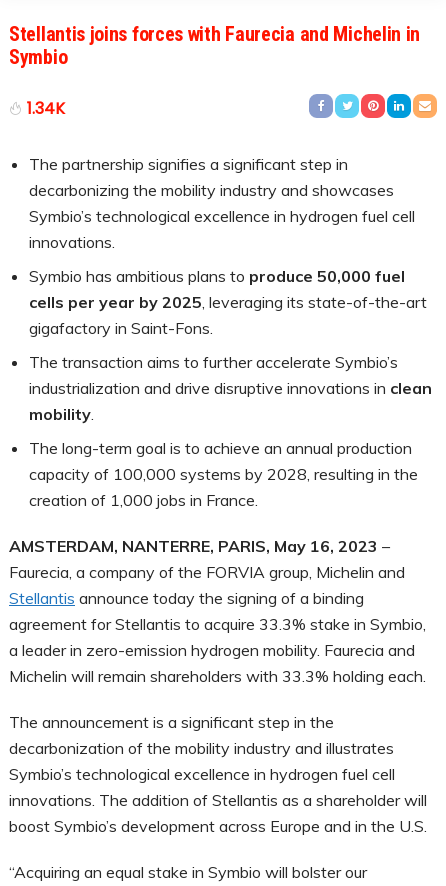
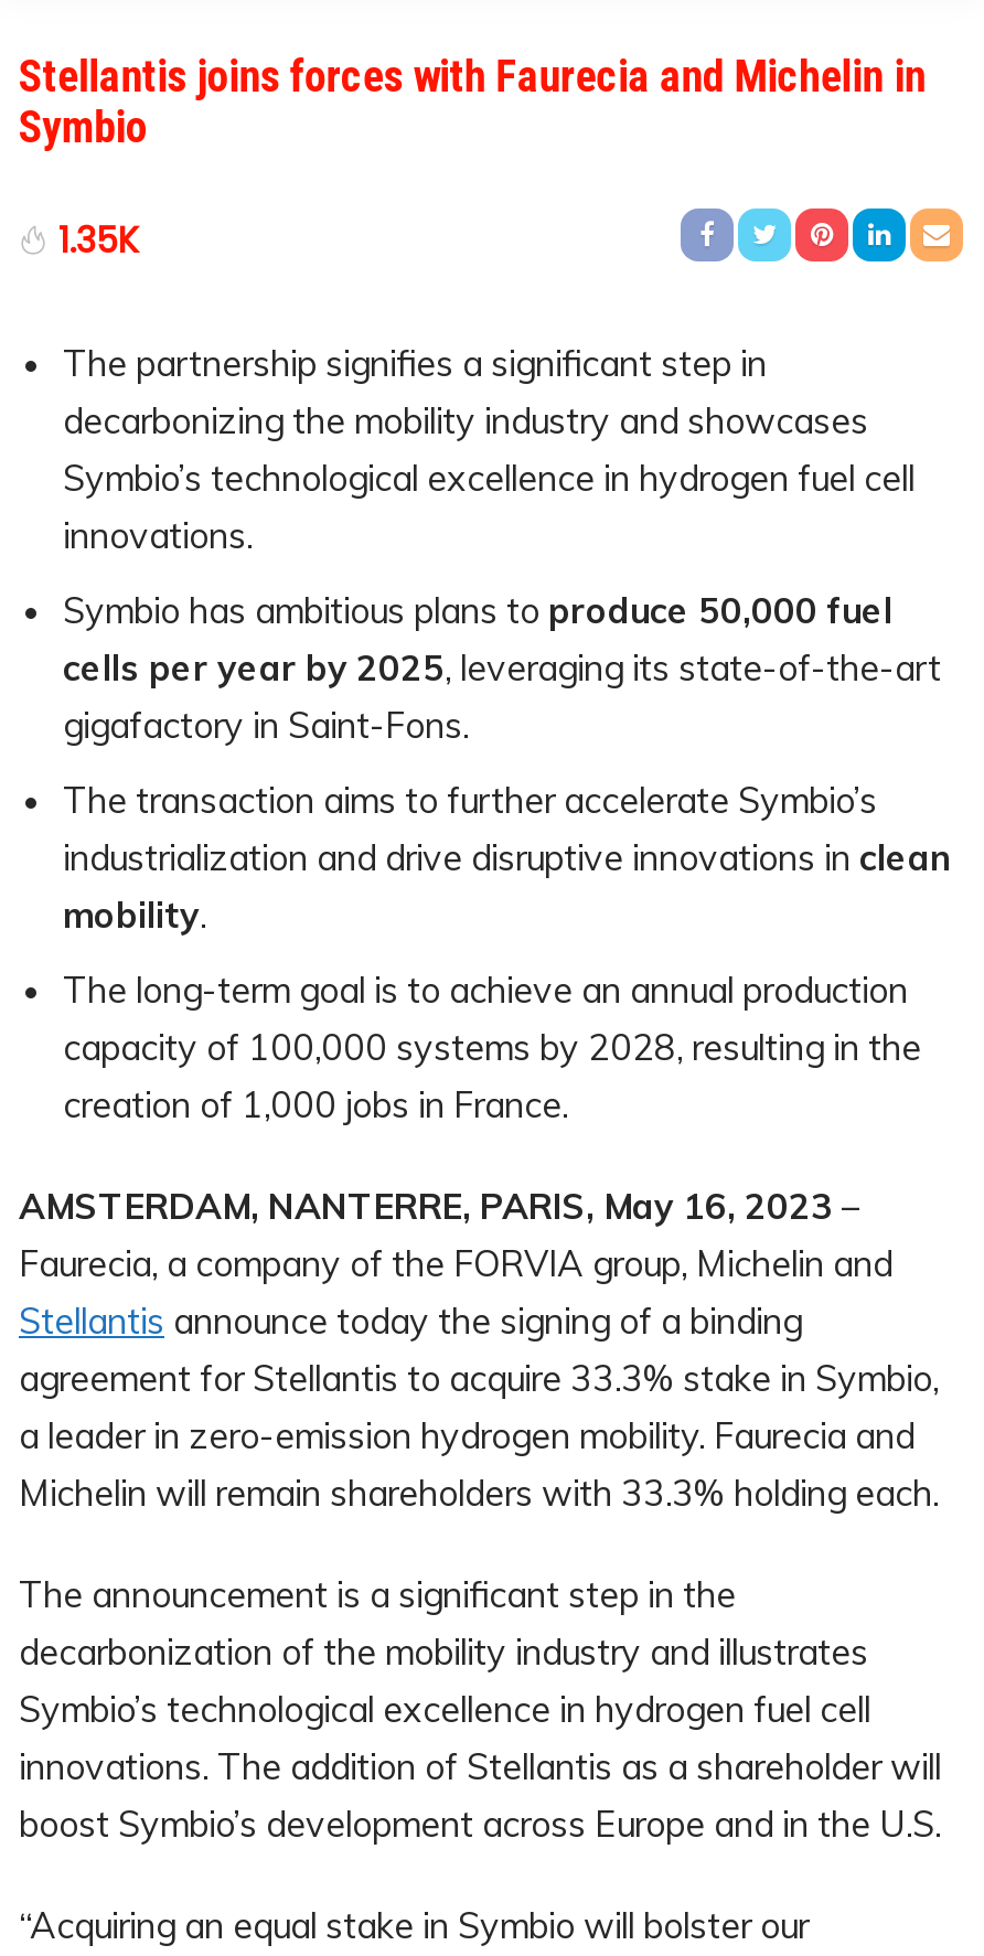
[27,97,65,120] 1.34K -> [58,216,140,267] 1.35K

